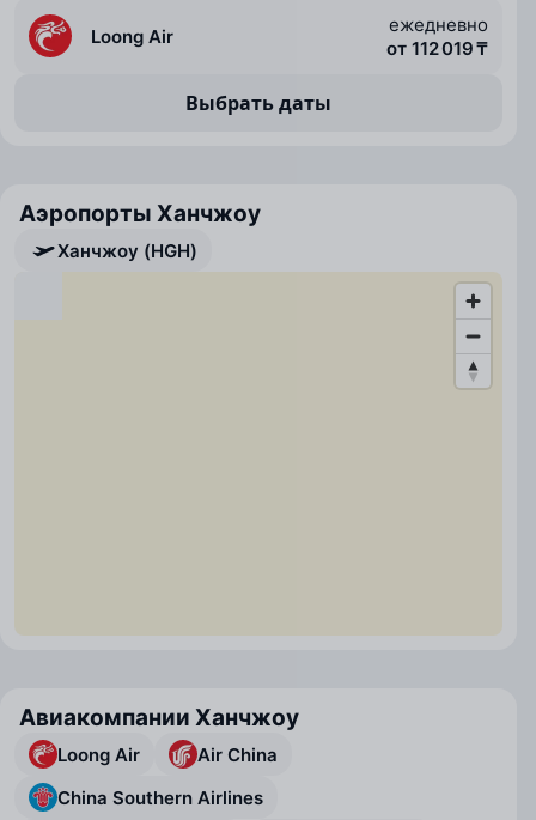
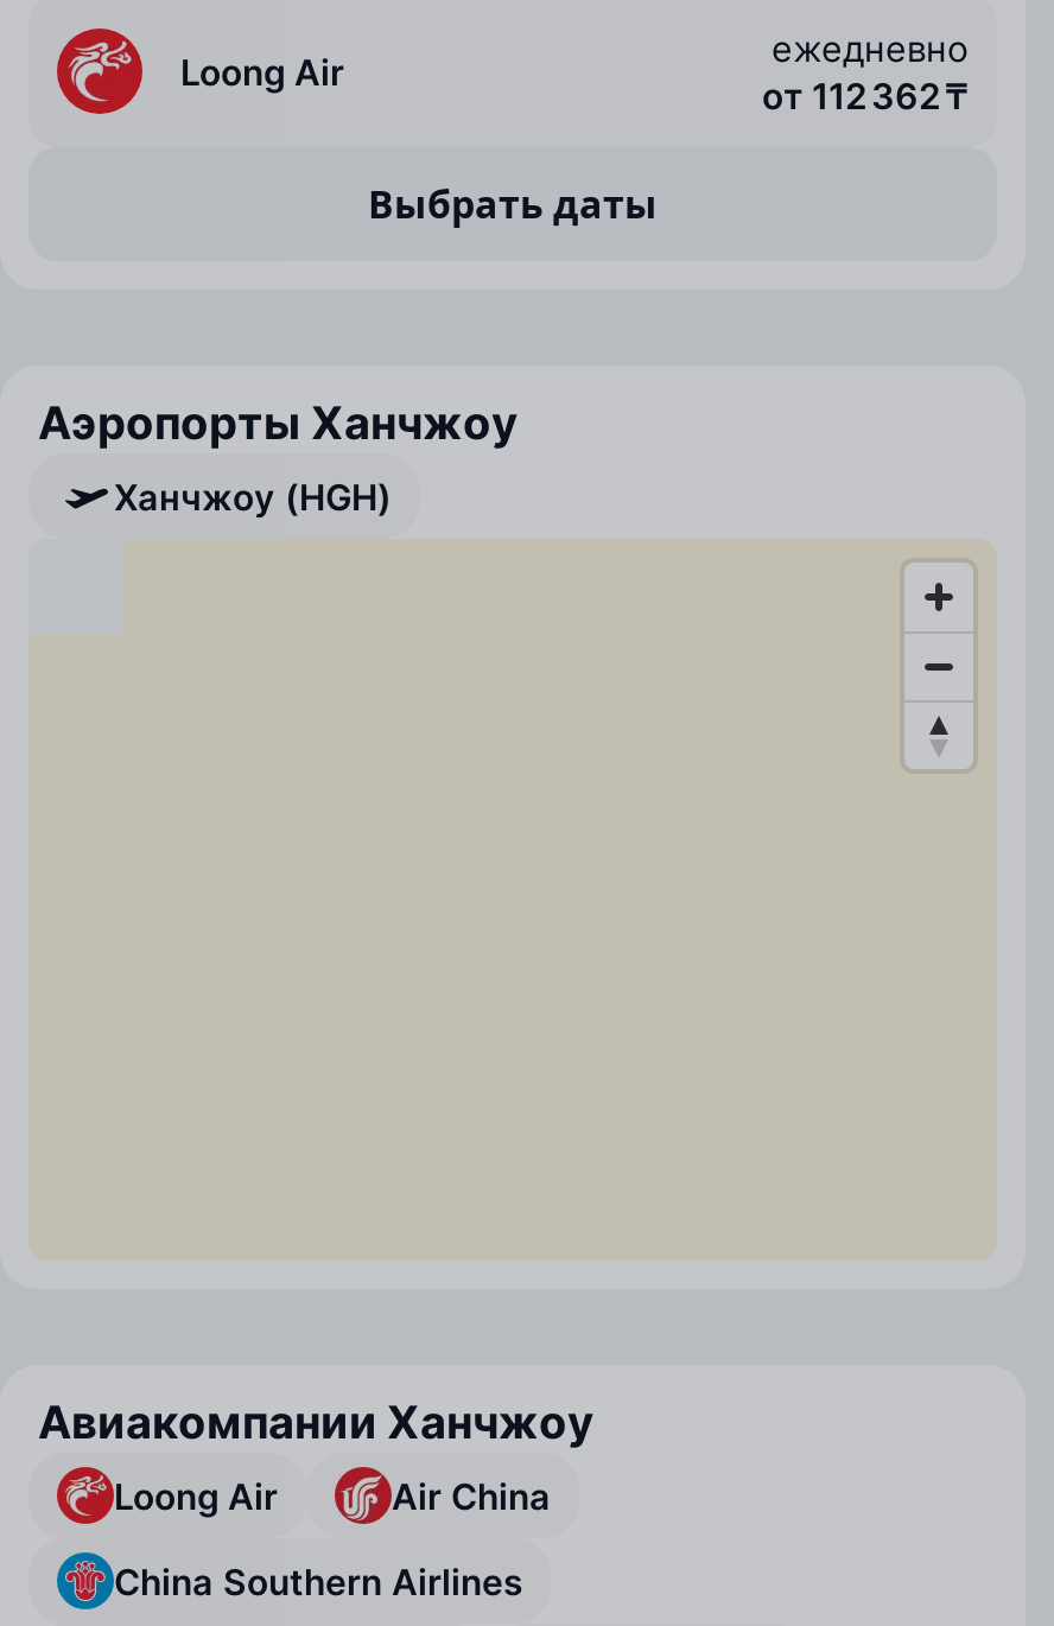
[386,37,488,59] от 112 019 ₸ -> [762,72,969,117] от 112 362 ₸

